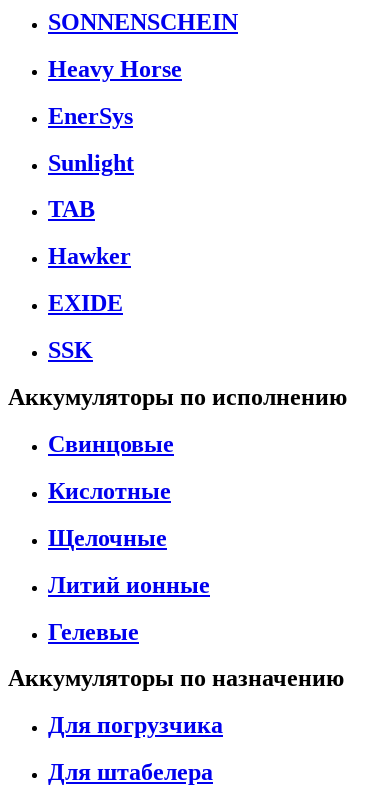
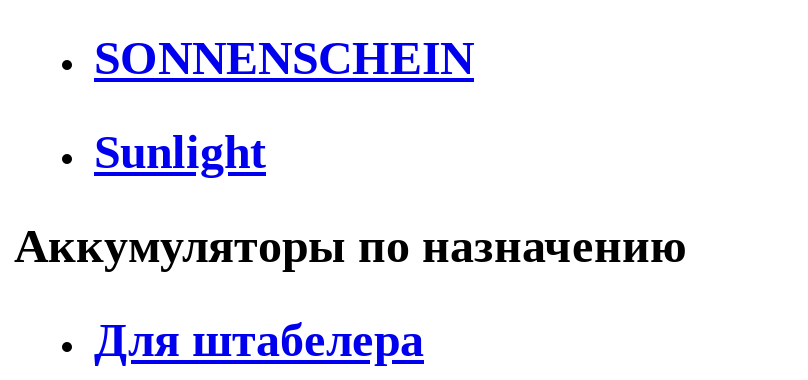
[48,56,182,129] Heavy Horse | EnerSys -> none
[8,196,347,645] TAB | Hawker | EXIDE | SSK | Аккумуляторы по исполнению | Свинцовые | Кислотные | Щелочные | Литий ионные | Гелевые -> none
[48,712,223,738] Для погрузчика -> none

